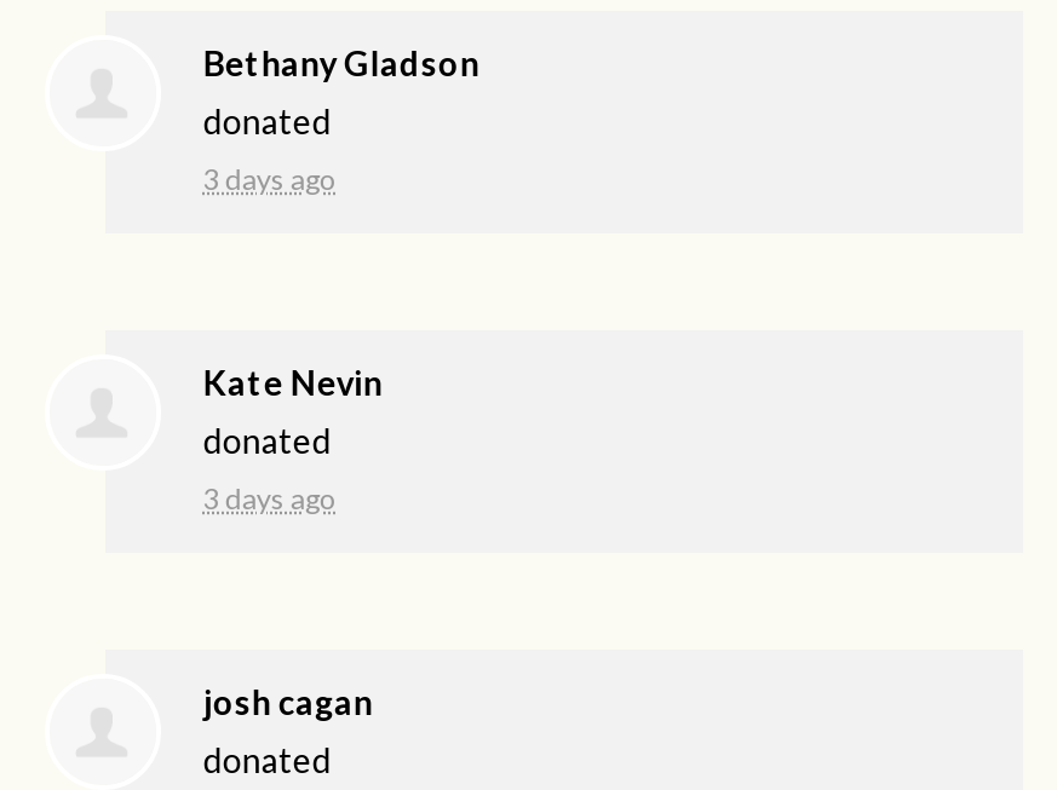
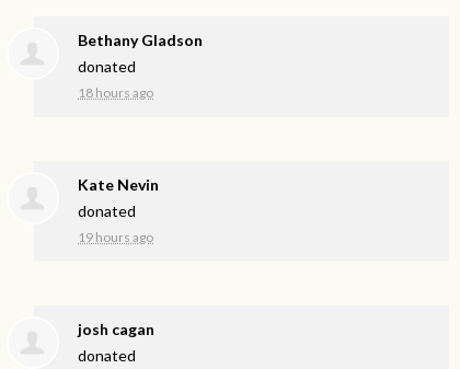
[203,160,336,196] 3 days ago -> [78,84,154,100] 18 hours ago
[203,479,336,516] 3 days ago -> [78,228,154,245] 19 hours ago

